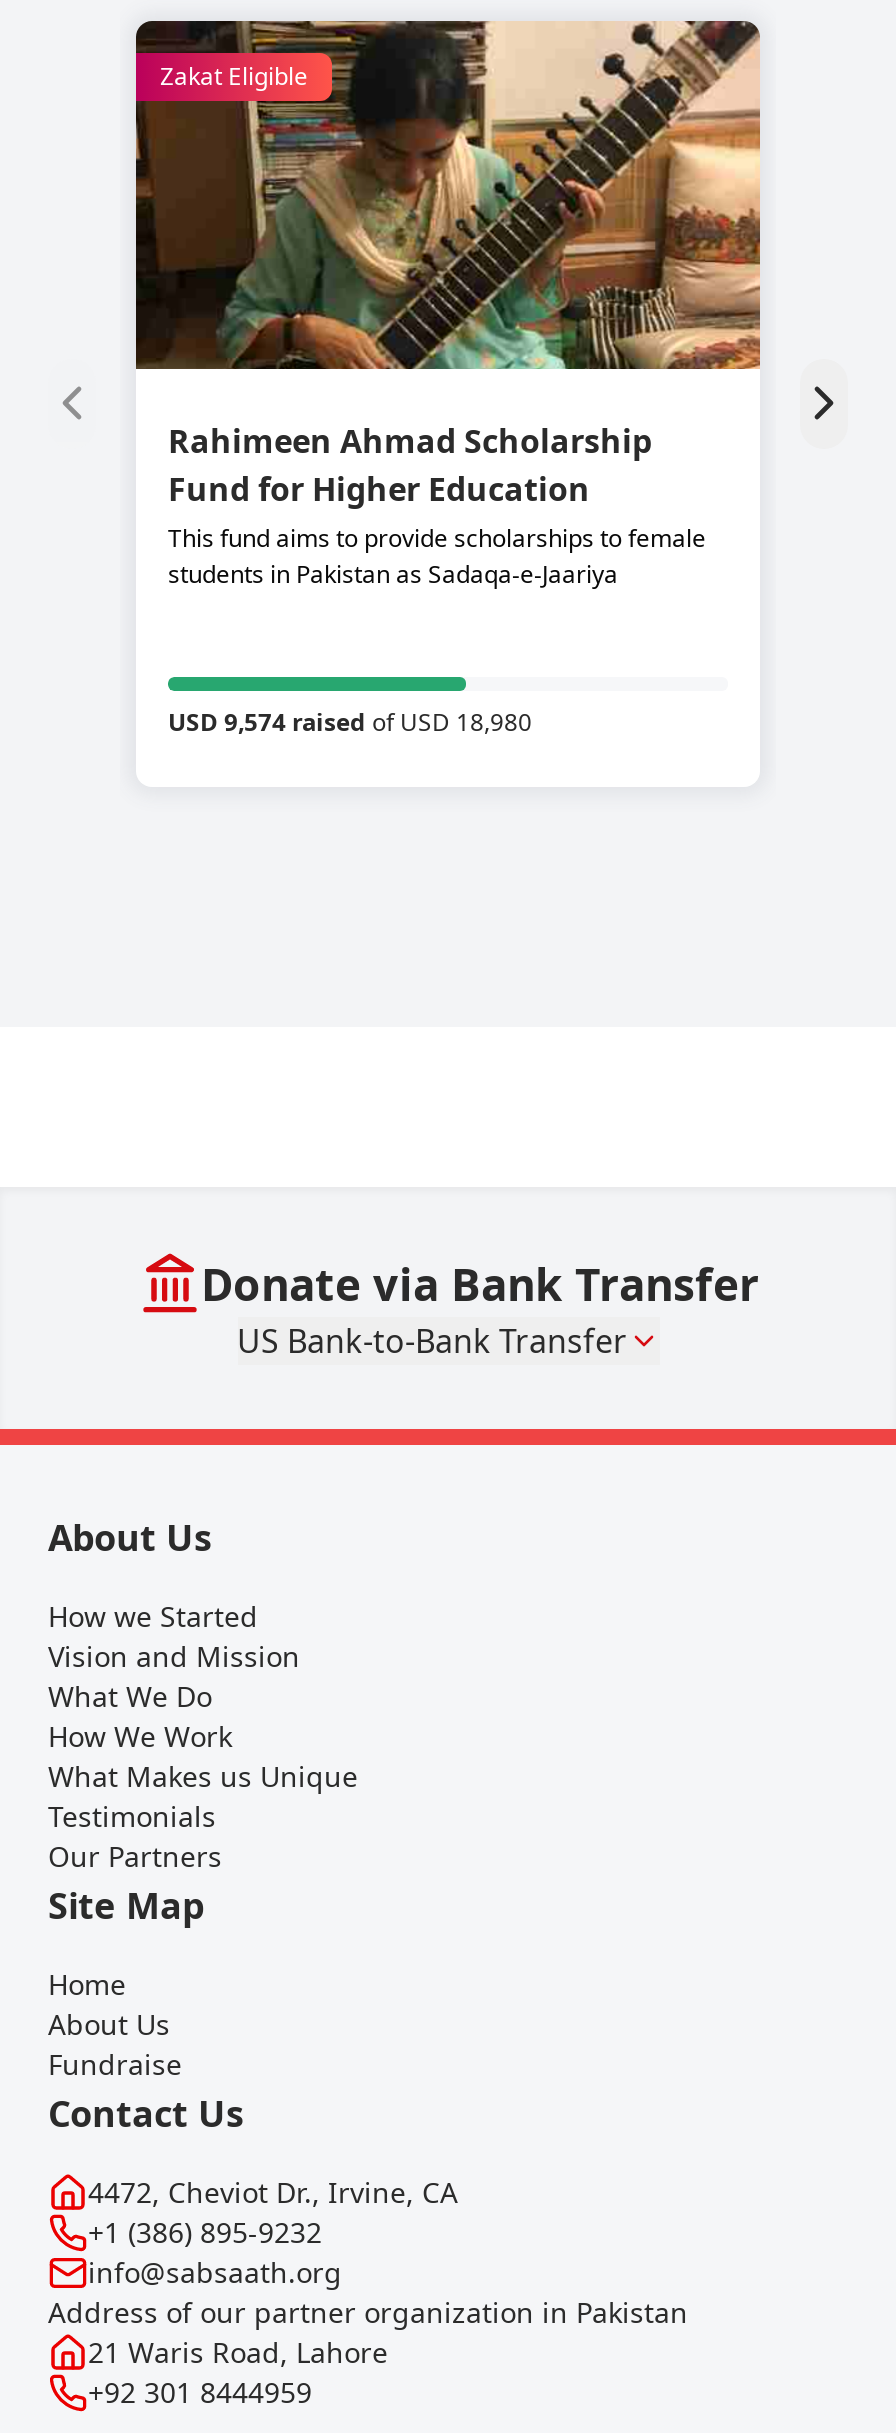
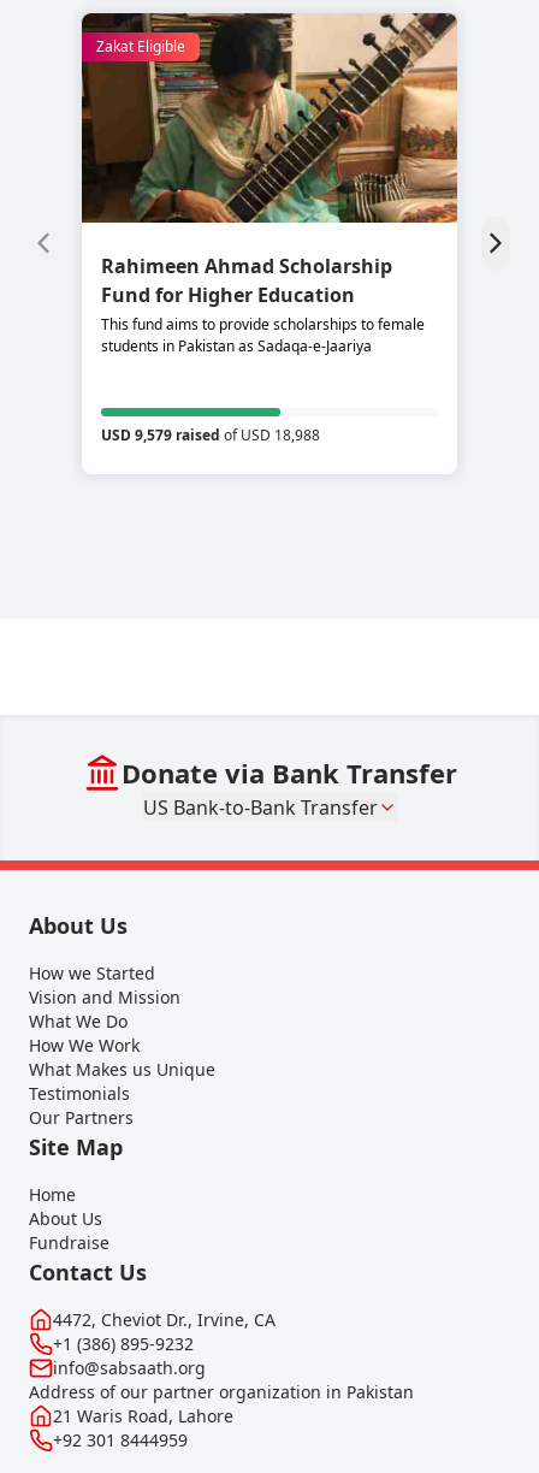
[168,705,532,739] USD 9,574 raised of USD 18,980 -> [101,425,320,445] USD 9,579 raised of USD 18,988

